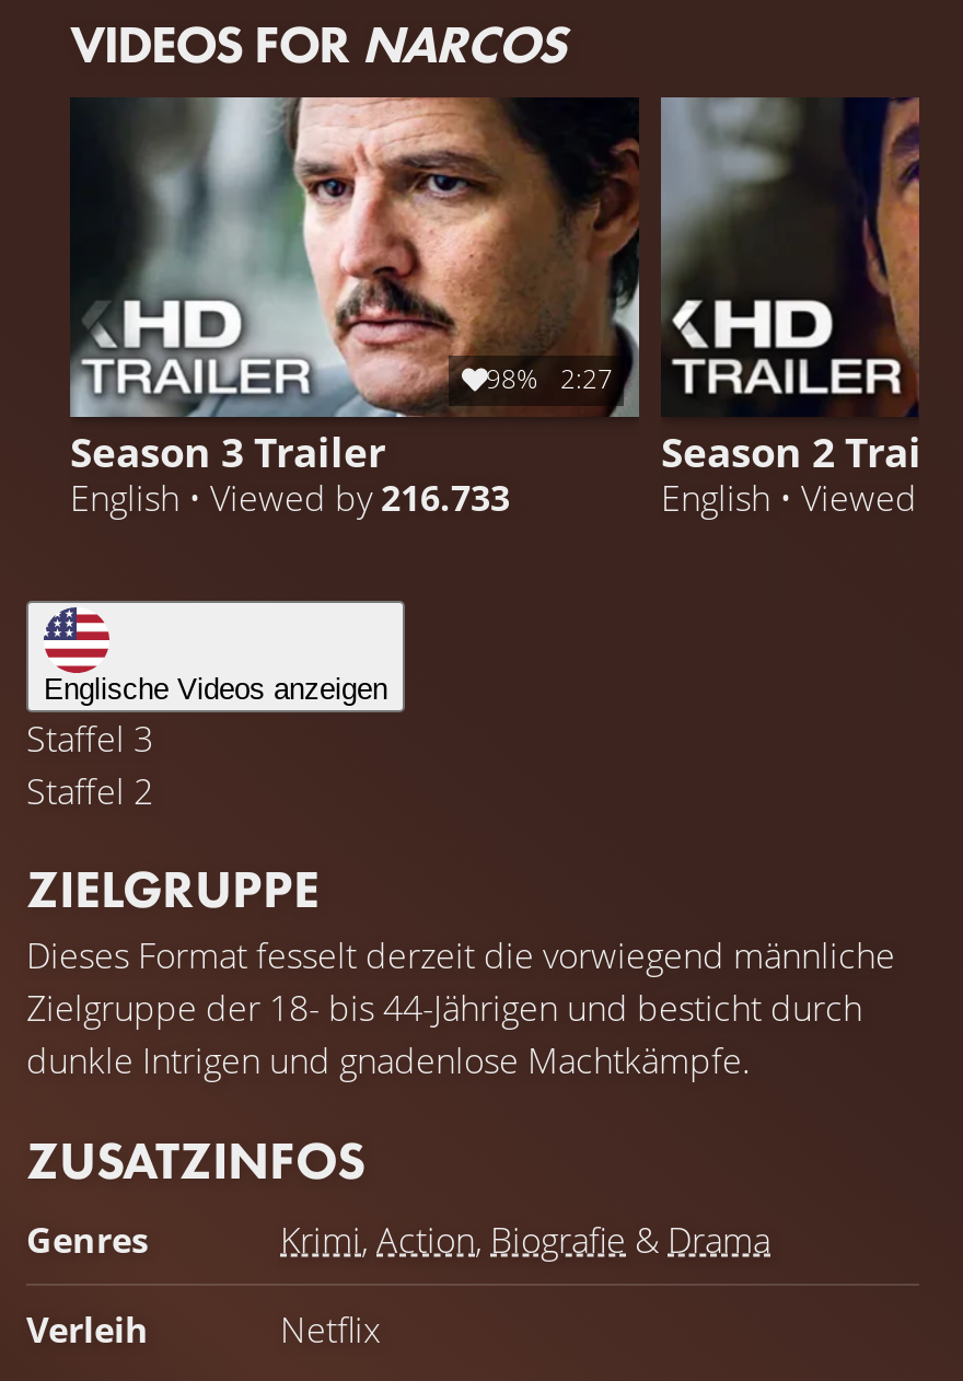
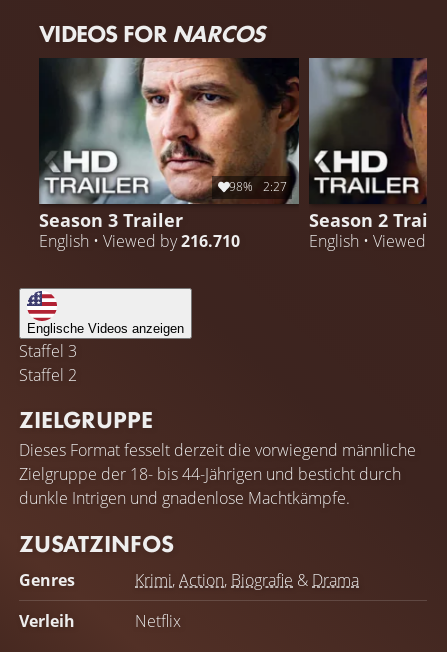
[70,473,510,522] English • Viewed by 216.733 -> [39,230,240,252] English • Viewed by 216.710

